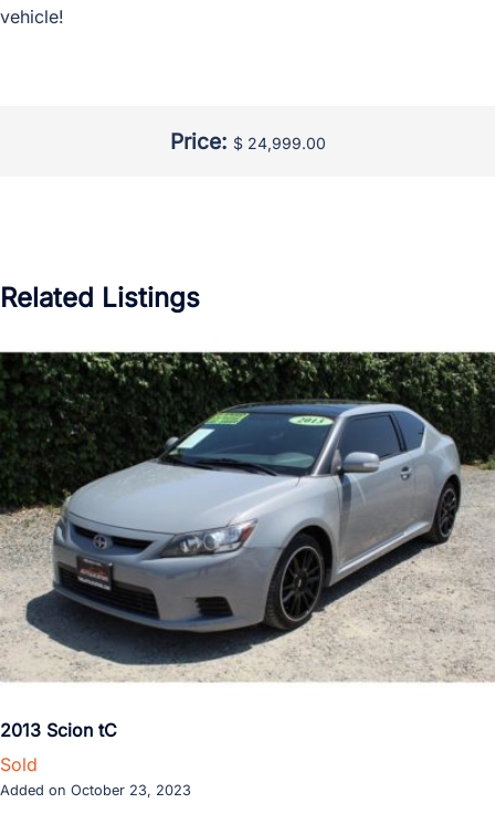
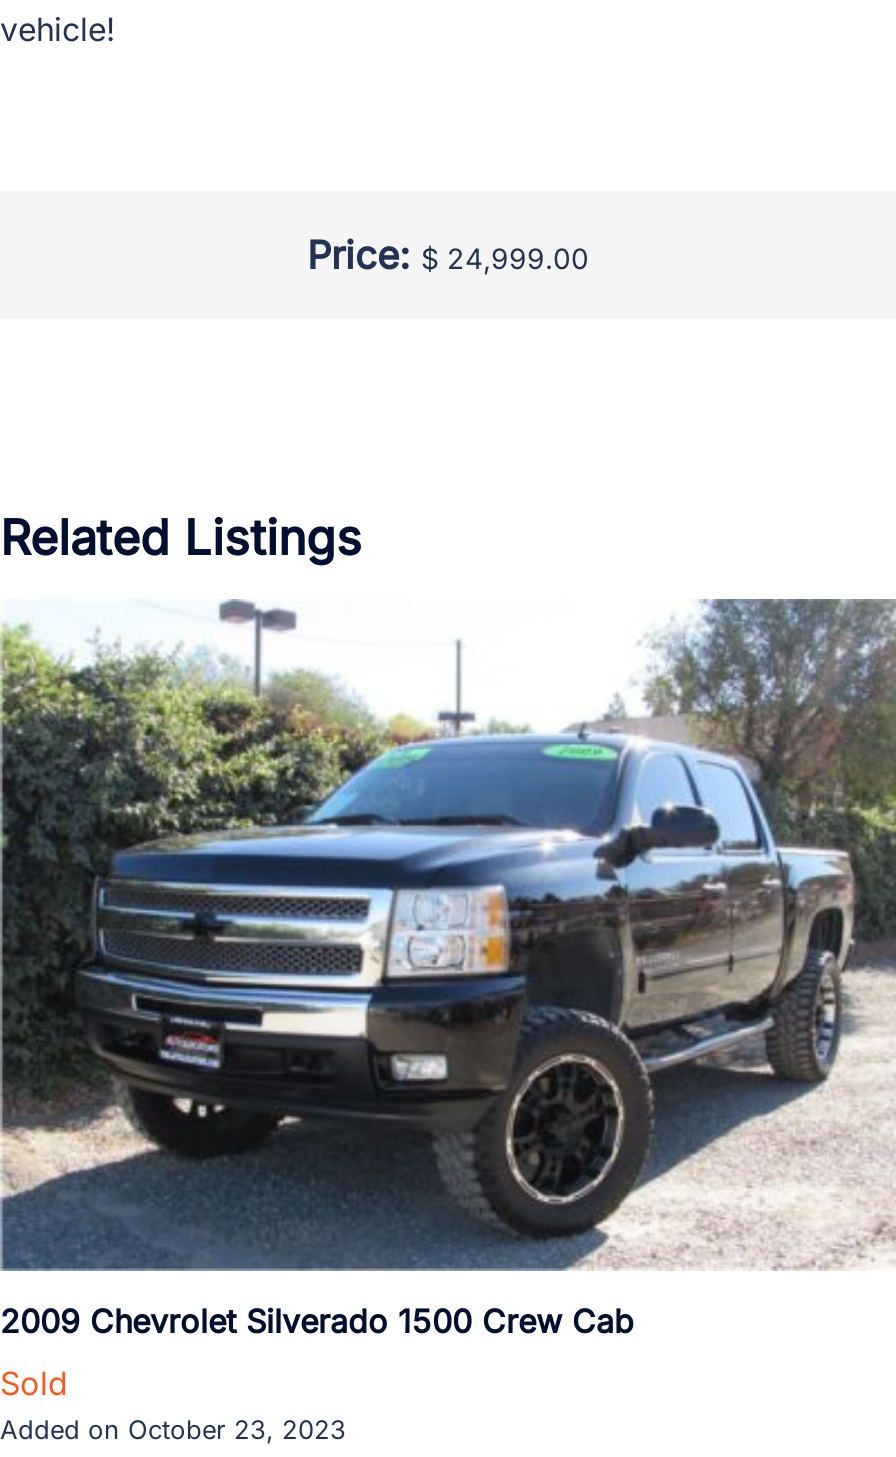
[0,331,492,741] [image] | 2013 Scion tC -> [0,597,890,1341] [image] | 2009 Chevrolet Silverado 1500 Crew Cab

